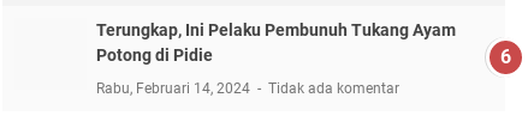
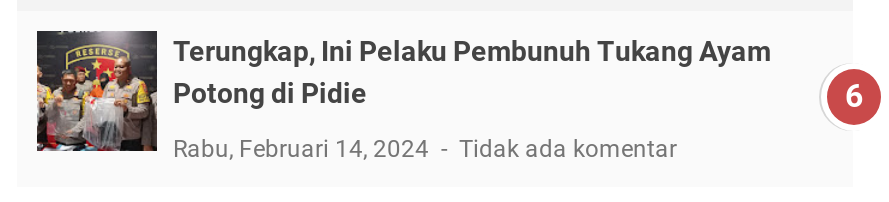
none -> [35,29,159,153] [image]

